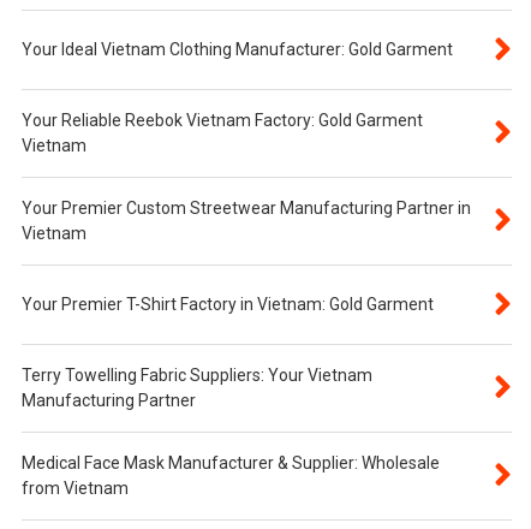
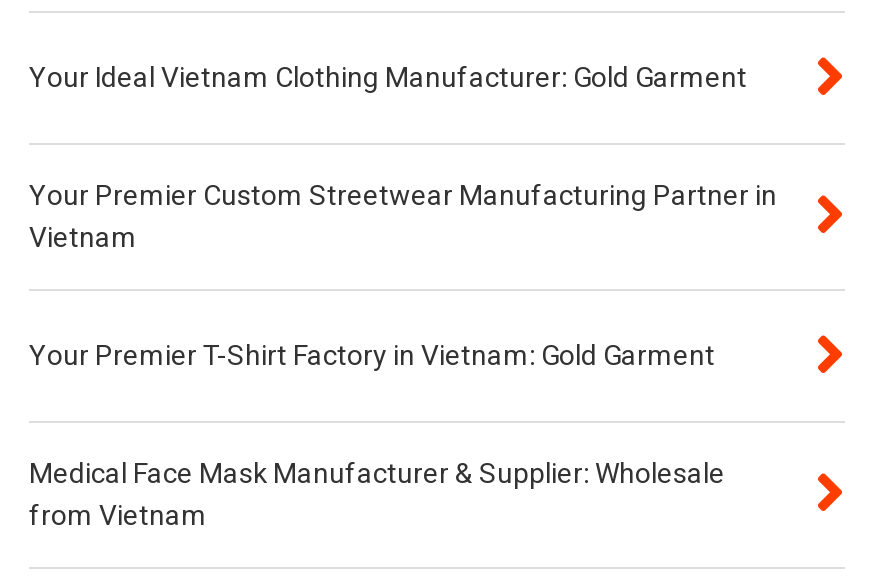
[22,111,423,155] Your Reliable Reebok Vietnam Factory: Gold Garment | Vietnam -> none
[22,366,372,410] Terry Towelling Fabric Suppliers: Your Vietnam | Manufacturing Partner -> none

